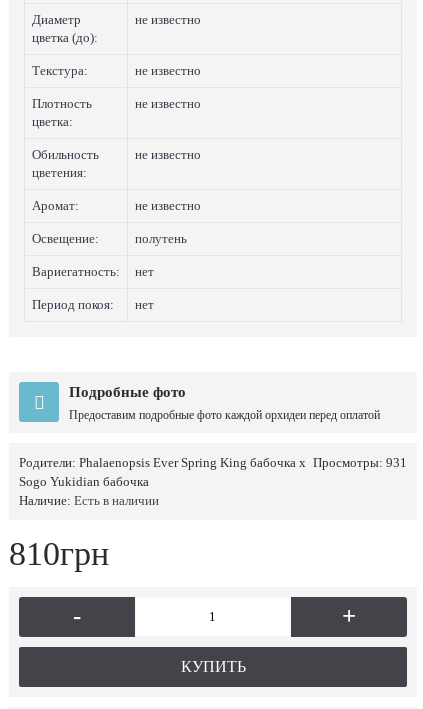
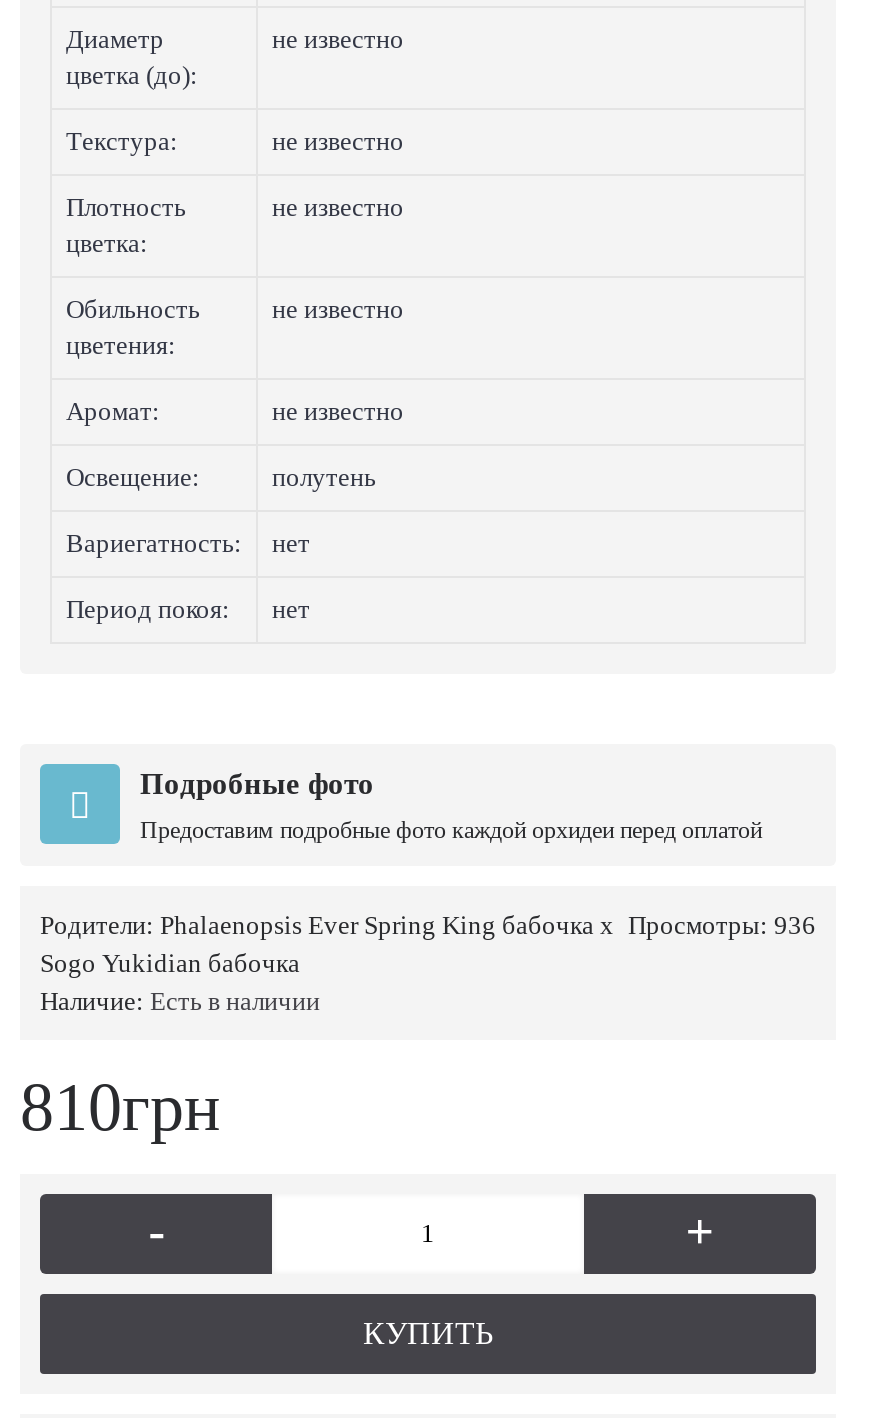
[19,455,407,470] Родители: Phalaenopsis Ever Spring King бабочка x Просмотры: 931 -> [40,910,816,940] Родители: Phalaenopsis Ever Spring King бабочка x Просмотры: 936

